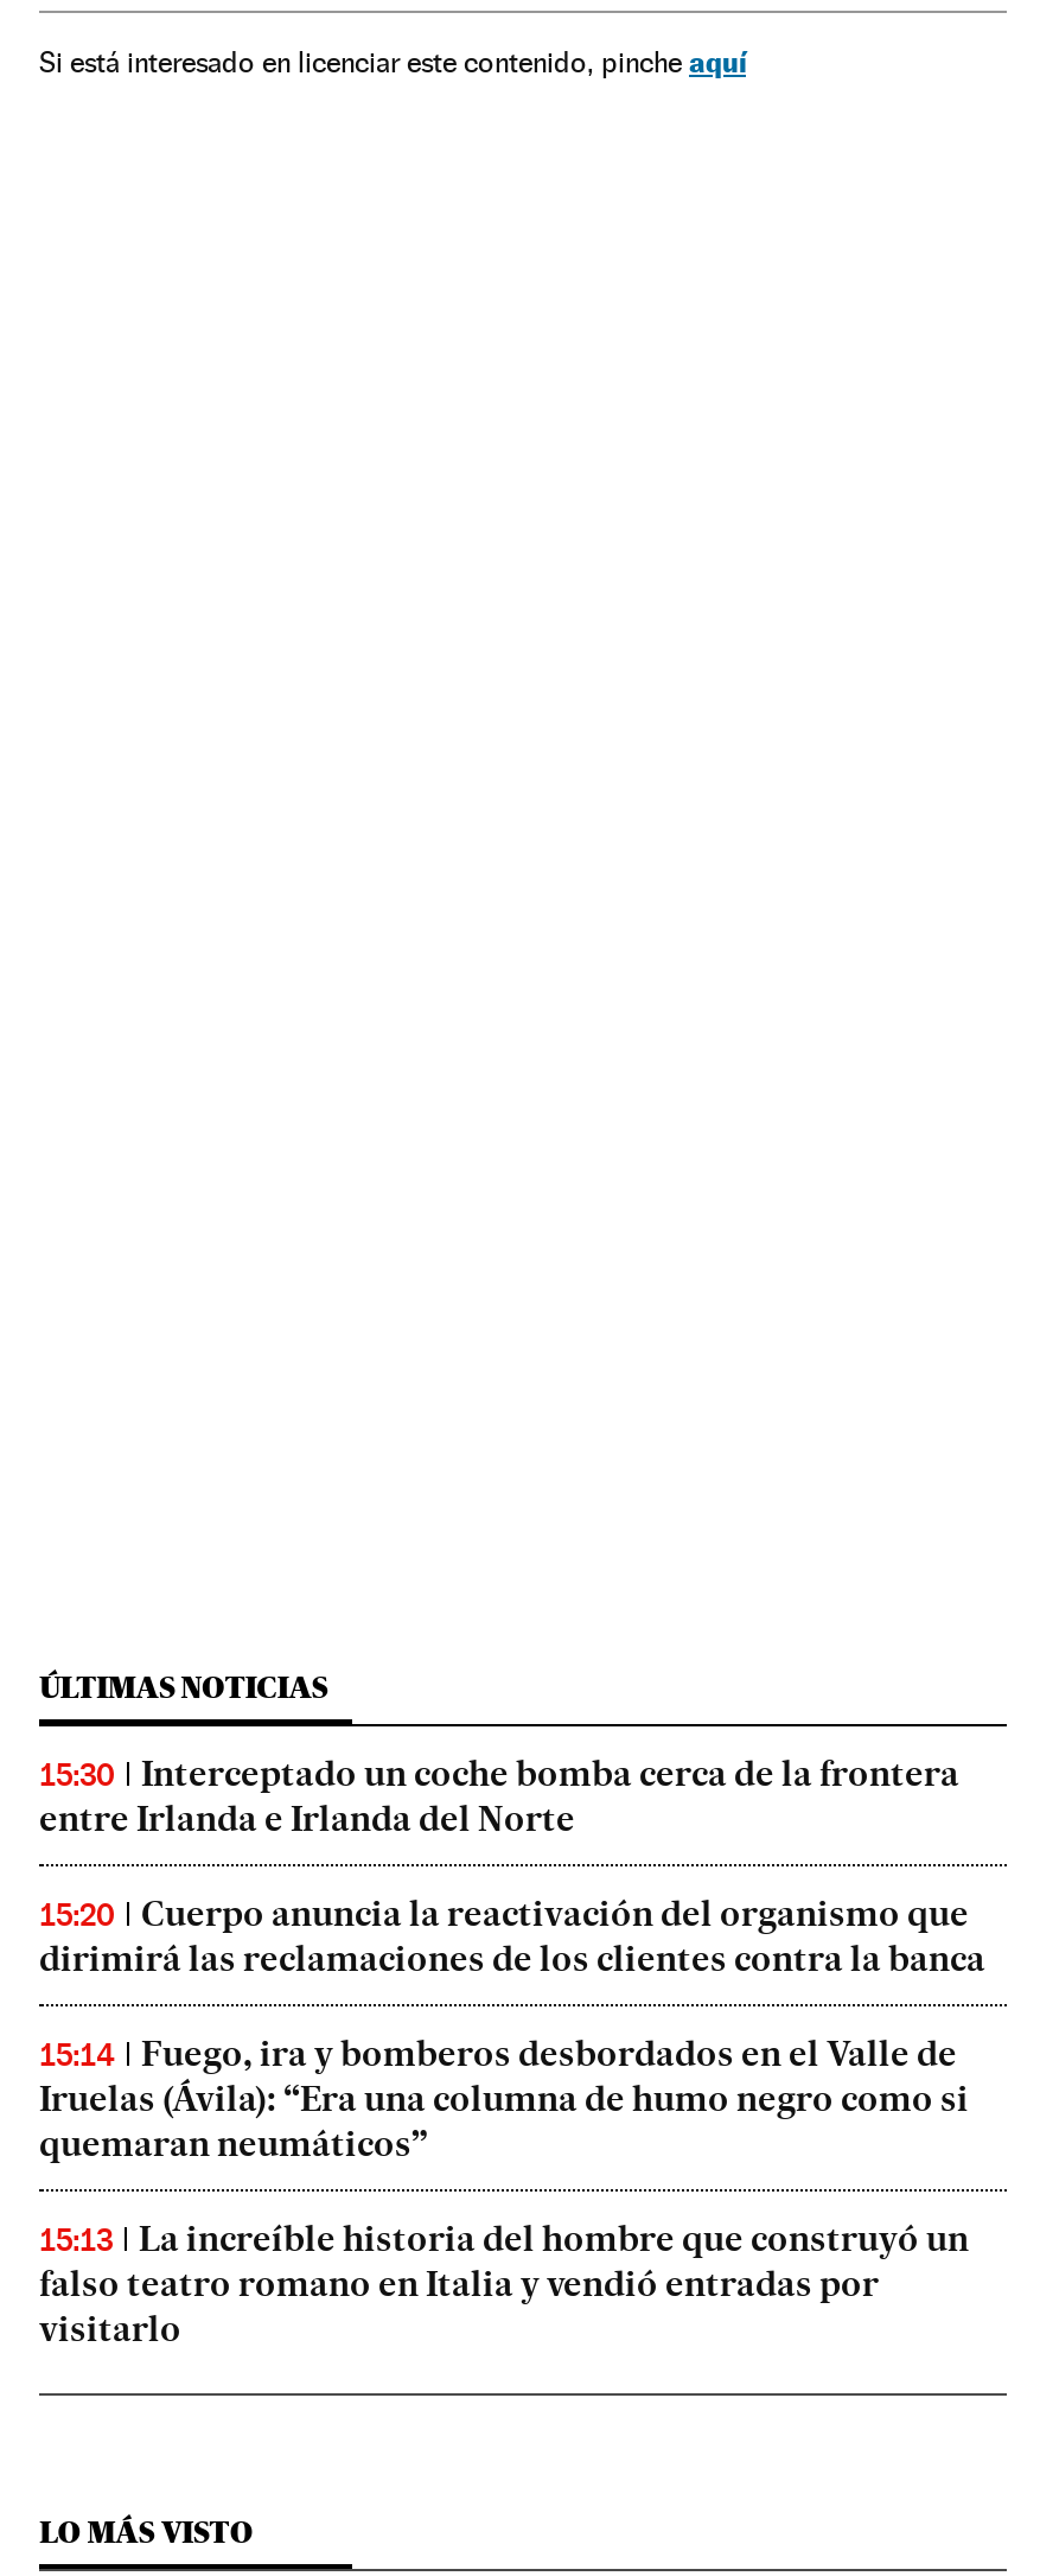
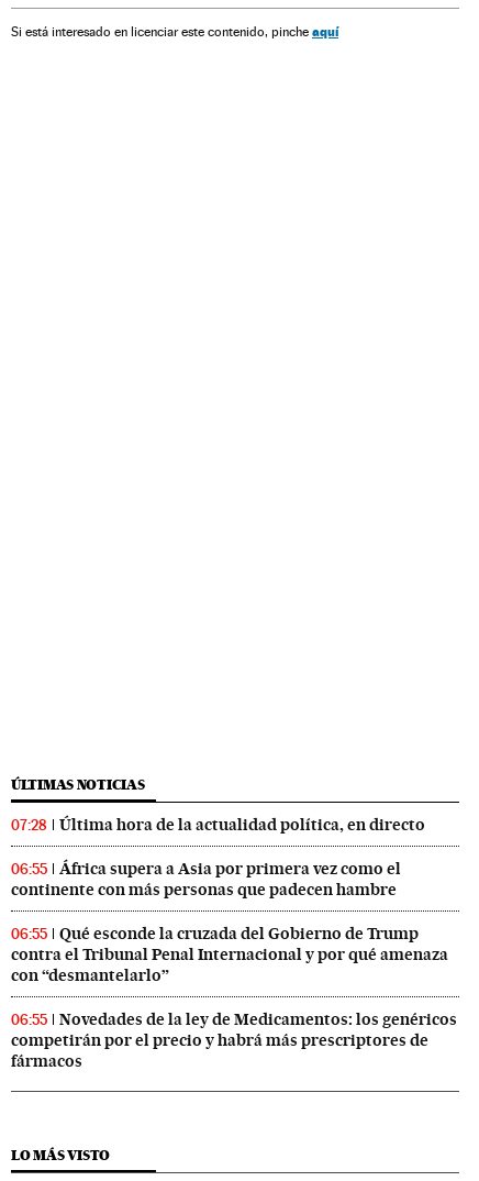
[39,1753,959,1840] 15:30 | Interceptado un coche bomba cerca de la frontera | entre Irlanda e Irlanda del Norte -> [11,815,425,835] 07:28 | Última hora de la actualidad política, en directo
[39,1893,985,1980] 15:20 | Cuerpo anuncia la reactivación del organismo que | dirimirá las reclamaciones de los clientes contra la banca -> [11,859,401,899] 06:55 | África supera a Asia por primera vez como el | continente con más personas que padecen hambre
[39,2033,969,2165] 15:14 | Fuego, ira y bomberos desbordados en el Valle de | Iruelas (Ávila): “Era una columna de humo negro como si | quemaran neumáticos” -> [11,924,448,985] 06:55 | Qué esconde la cruzada del Gobierno de Trump | contra el Tribunal Penal Internacional y por qué amenaza | con “desmantelarlo”
[39,2218,969,2351] 15:13 | La increíble historia del hombre que construyó un | falso teatro romano en Italia y vendió entradas por | visitarlo -> [11,1009,457,1071] 06:55 | Novedades de la ley de Medicamentos: los genéricos | competirán por el precio y habrá más prescriptores de | fármacos

